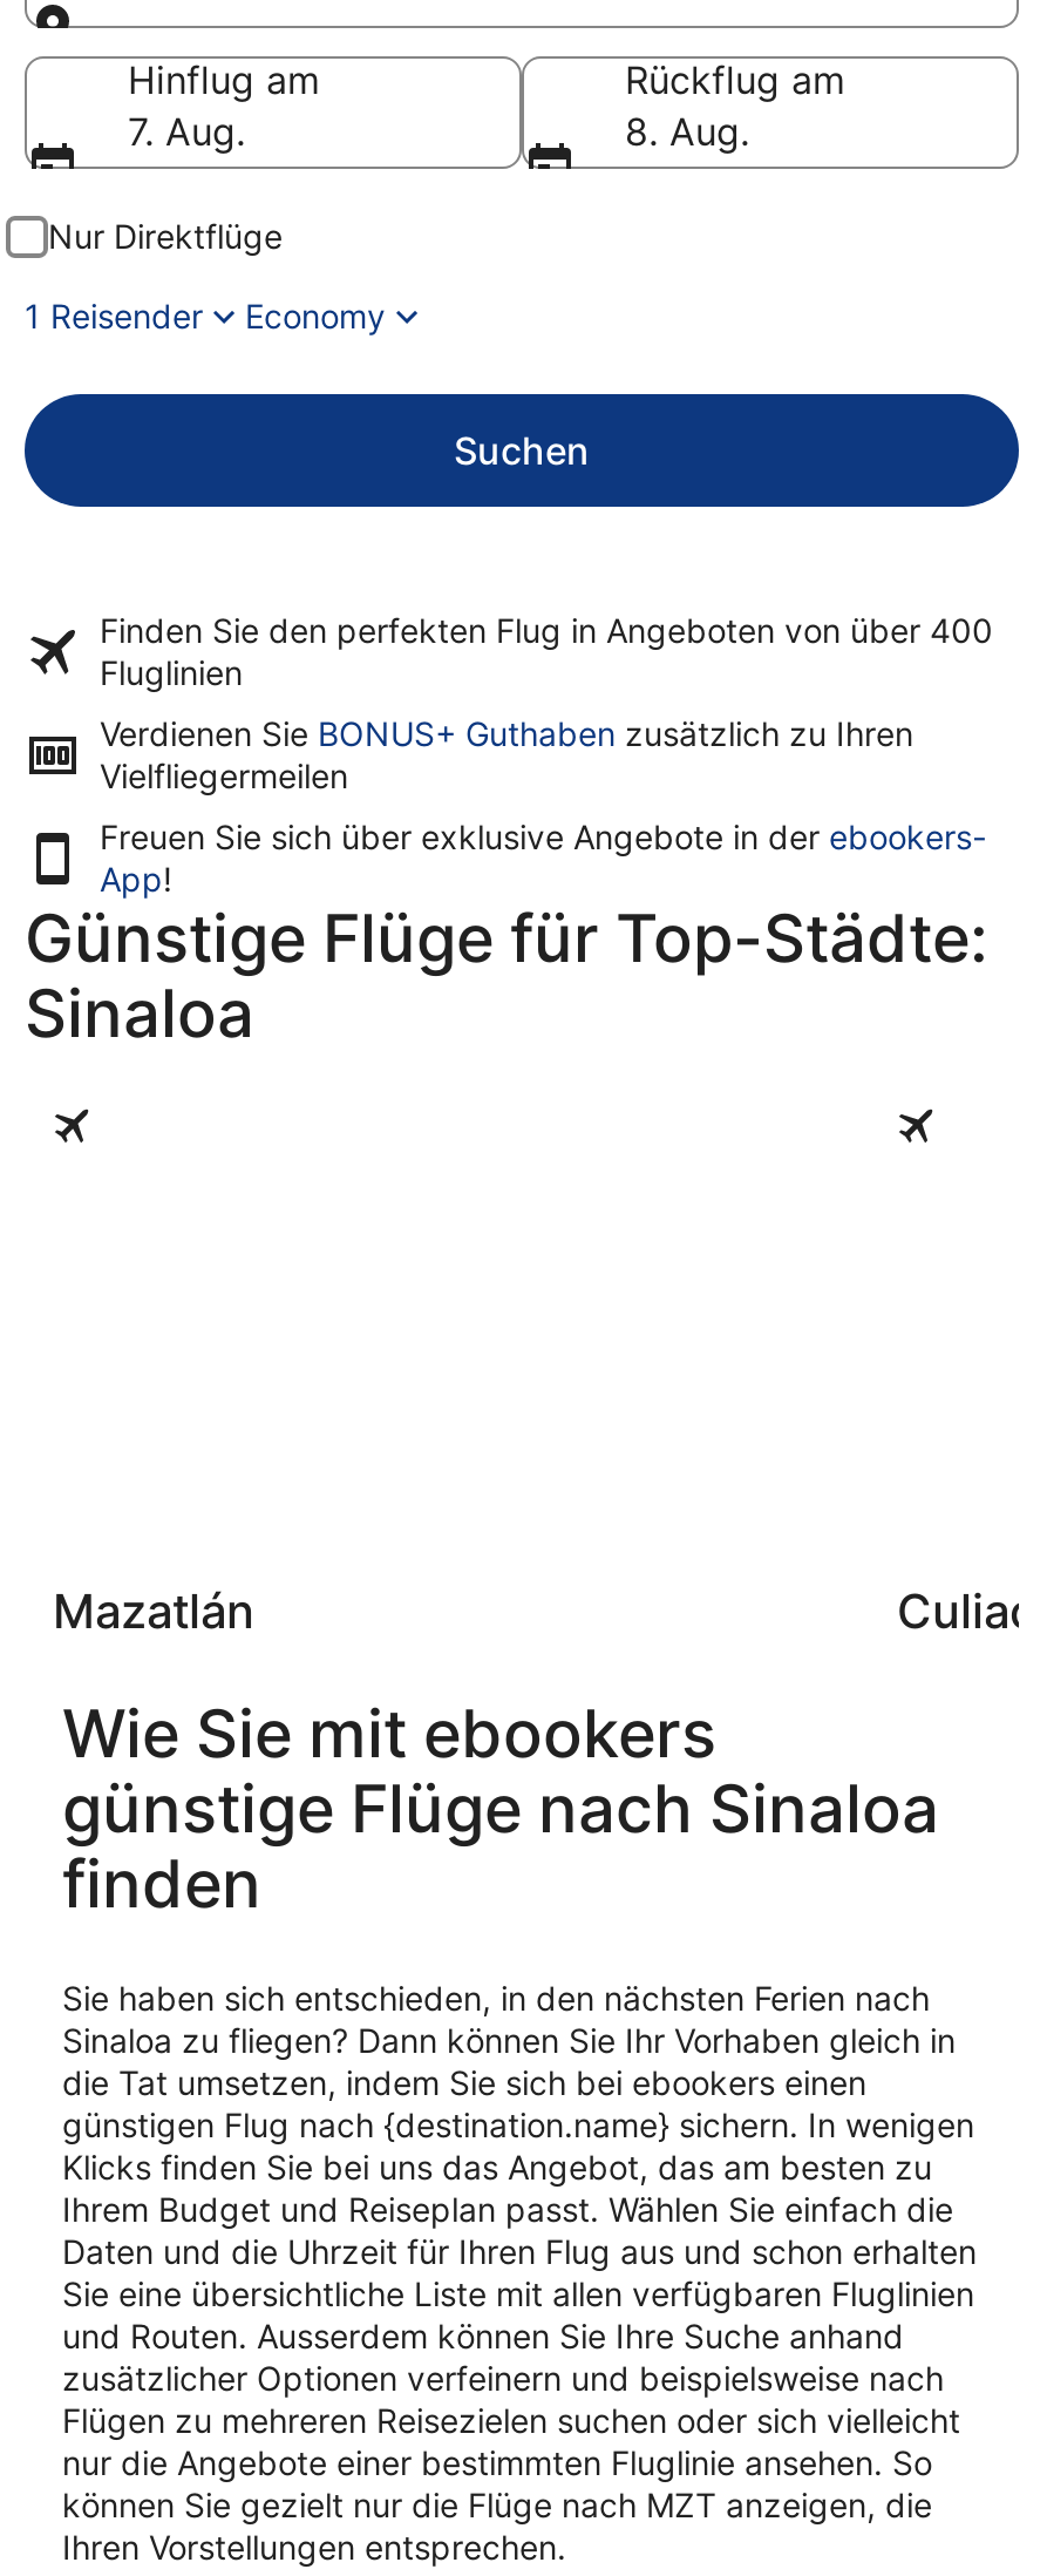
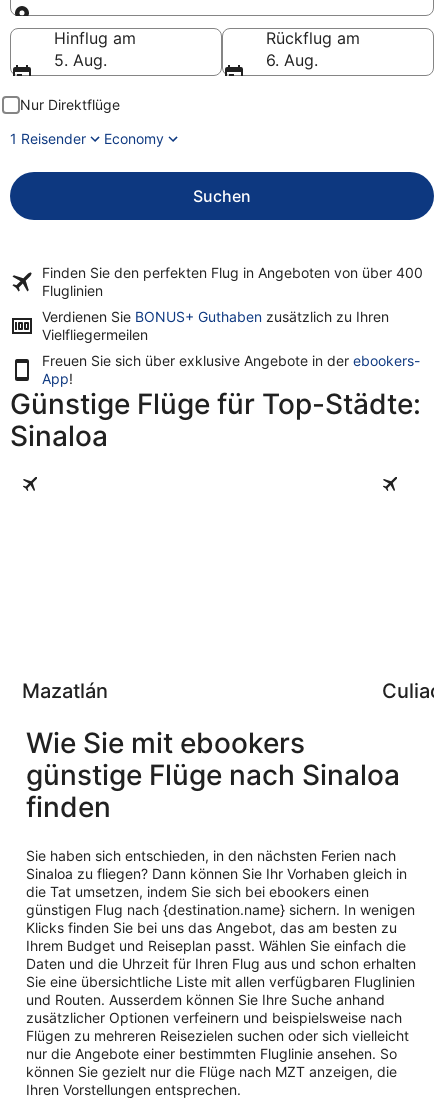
[128,108,245,155] 7. Aug. -> [54,50,107,70] 5. Aug.
[625,108,749,155] 8. Aug. -> [266,50,318,70] 6. Aug.

